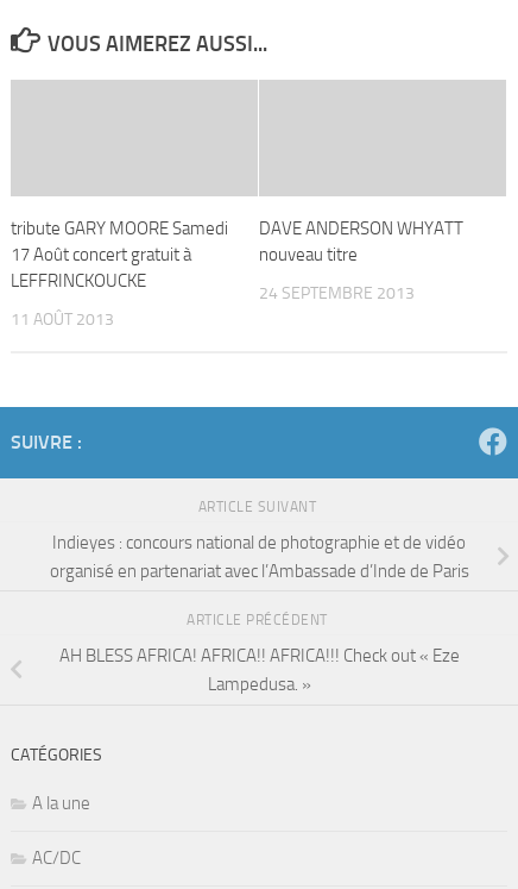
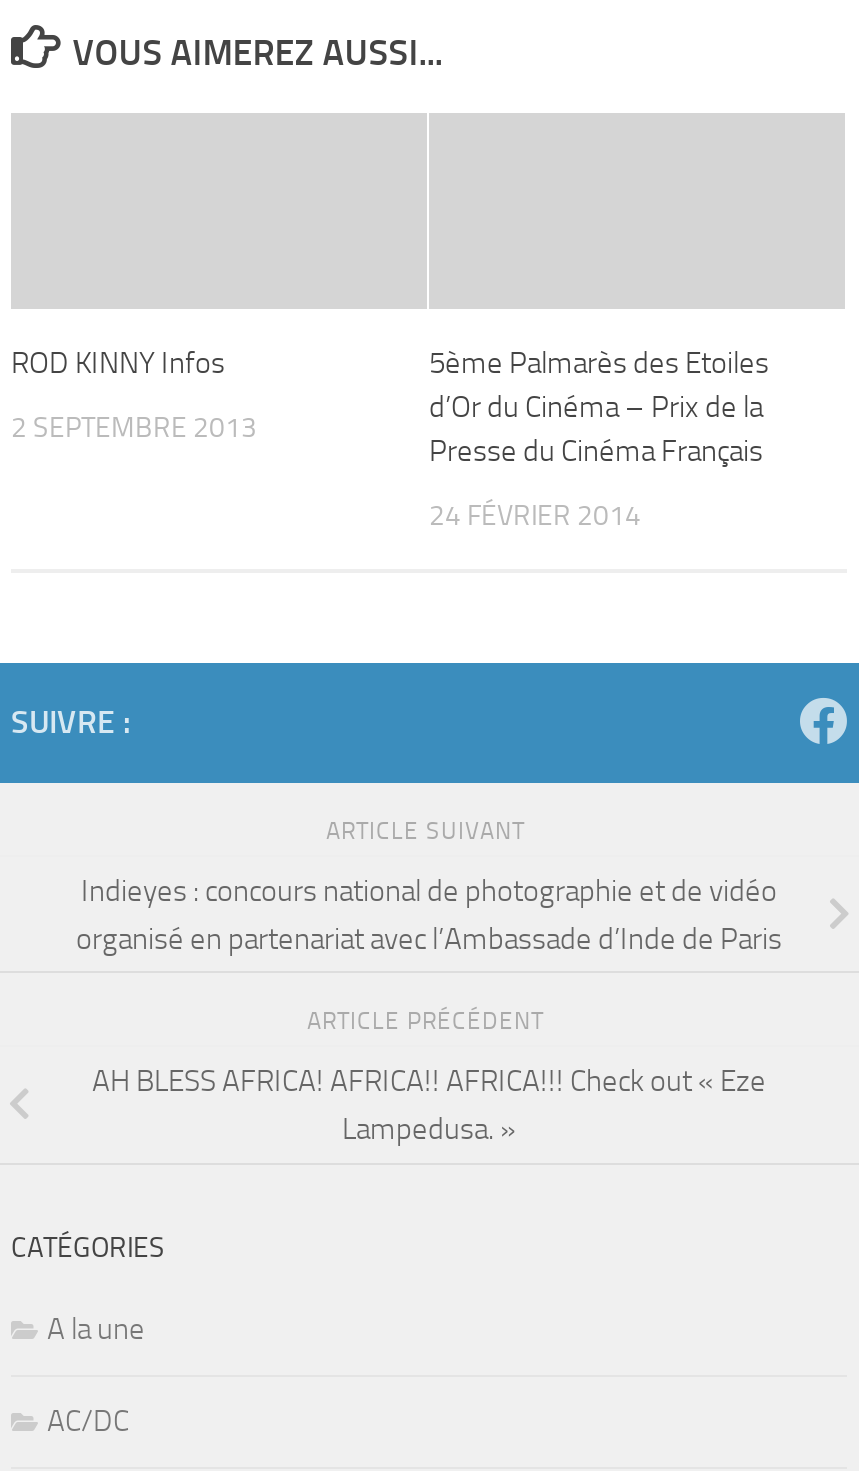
[11,217,228,291] tribute GARY MOORE Samedi | 17 Août concert gratuit à | LEFFRINCKOUCKE -> [11,344,225,380] ROD KINNY Infos
[259,217,463,265] DAVE ANDERSON WHYATT | nouveau titre -> [429,344,769,468] 5ème Palmarès des Etoiles | d’Or du Cinéma – Prix de la | Presse du Cinéma Français
[259,283,415,303] 24 SEPTEMBRE 2013 -> [429,498,641,532] 24 FÉVRIER 2014
[11,309,114,329] 11 AOÛT 2013 -> [11,410,257,444] 2 SEPTEMBRE 2013

